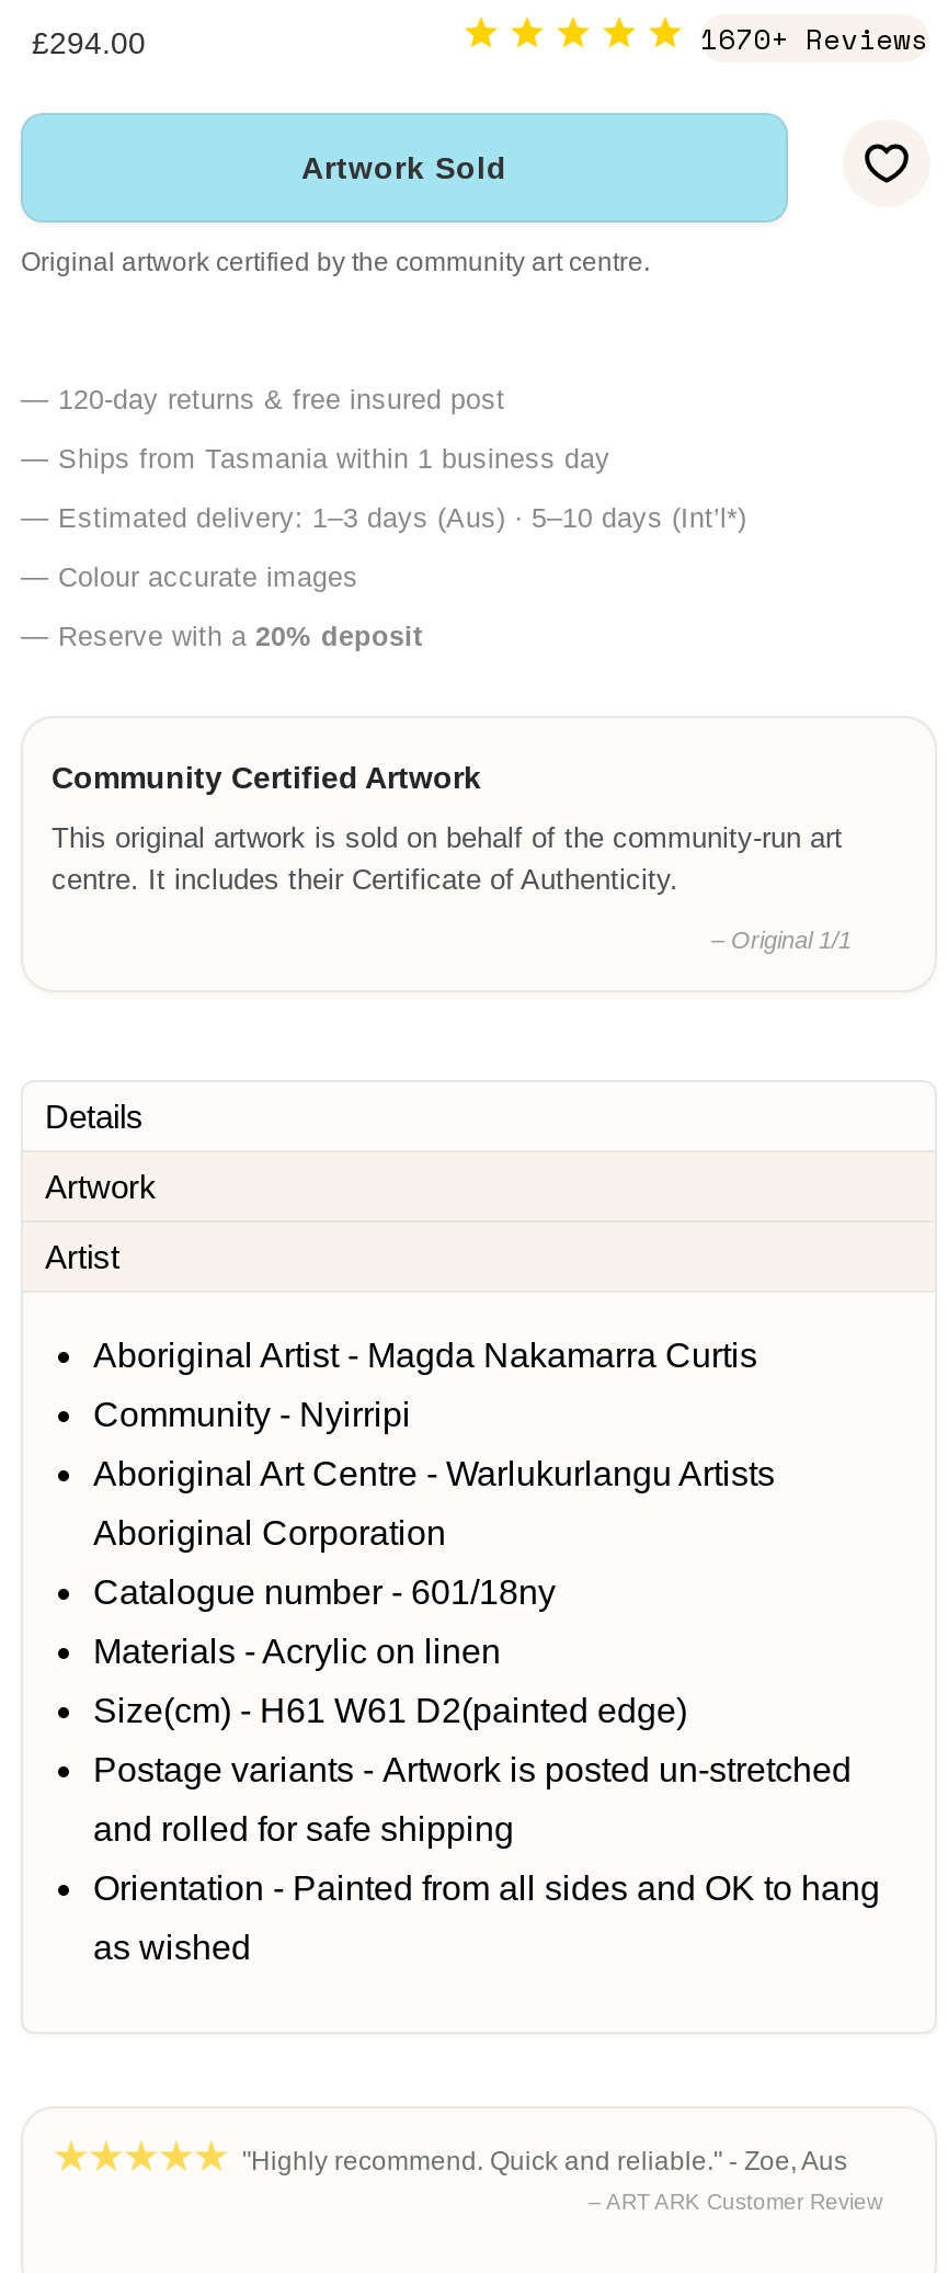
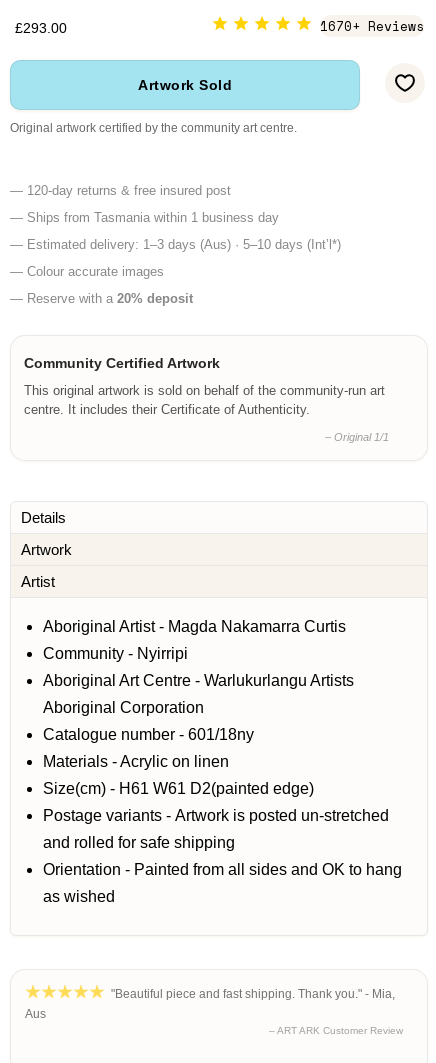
[32,25,146,60] £294.00 -> [15,20,67,36] £293.00
[242,2146,847,2177] "Highly recommend. Quick and reliable." - Zoe, Aus -> [25,987,395,1021] "Beautiful piece and fast shipping. Thank you." - Mia, | Aus

